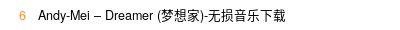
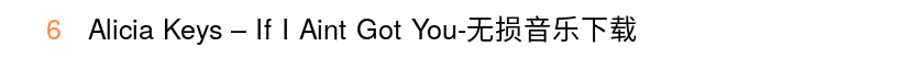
[38,6,286,24] Andy-Mei – Dreamer (梦想家)-无损音乐下载 -> [88,9,638,49] Alicia Keys – If I Aint Got You-无损音乐下载

